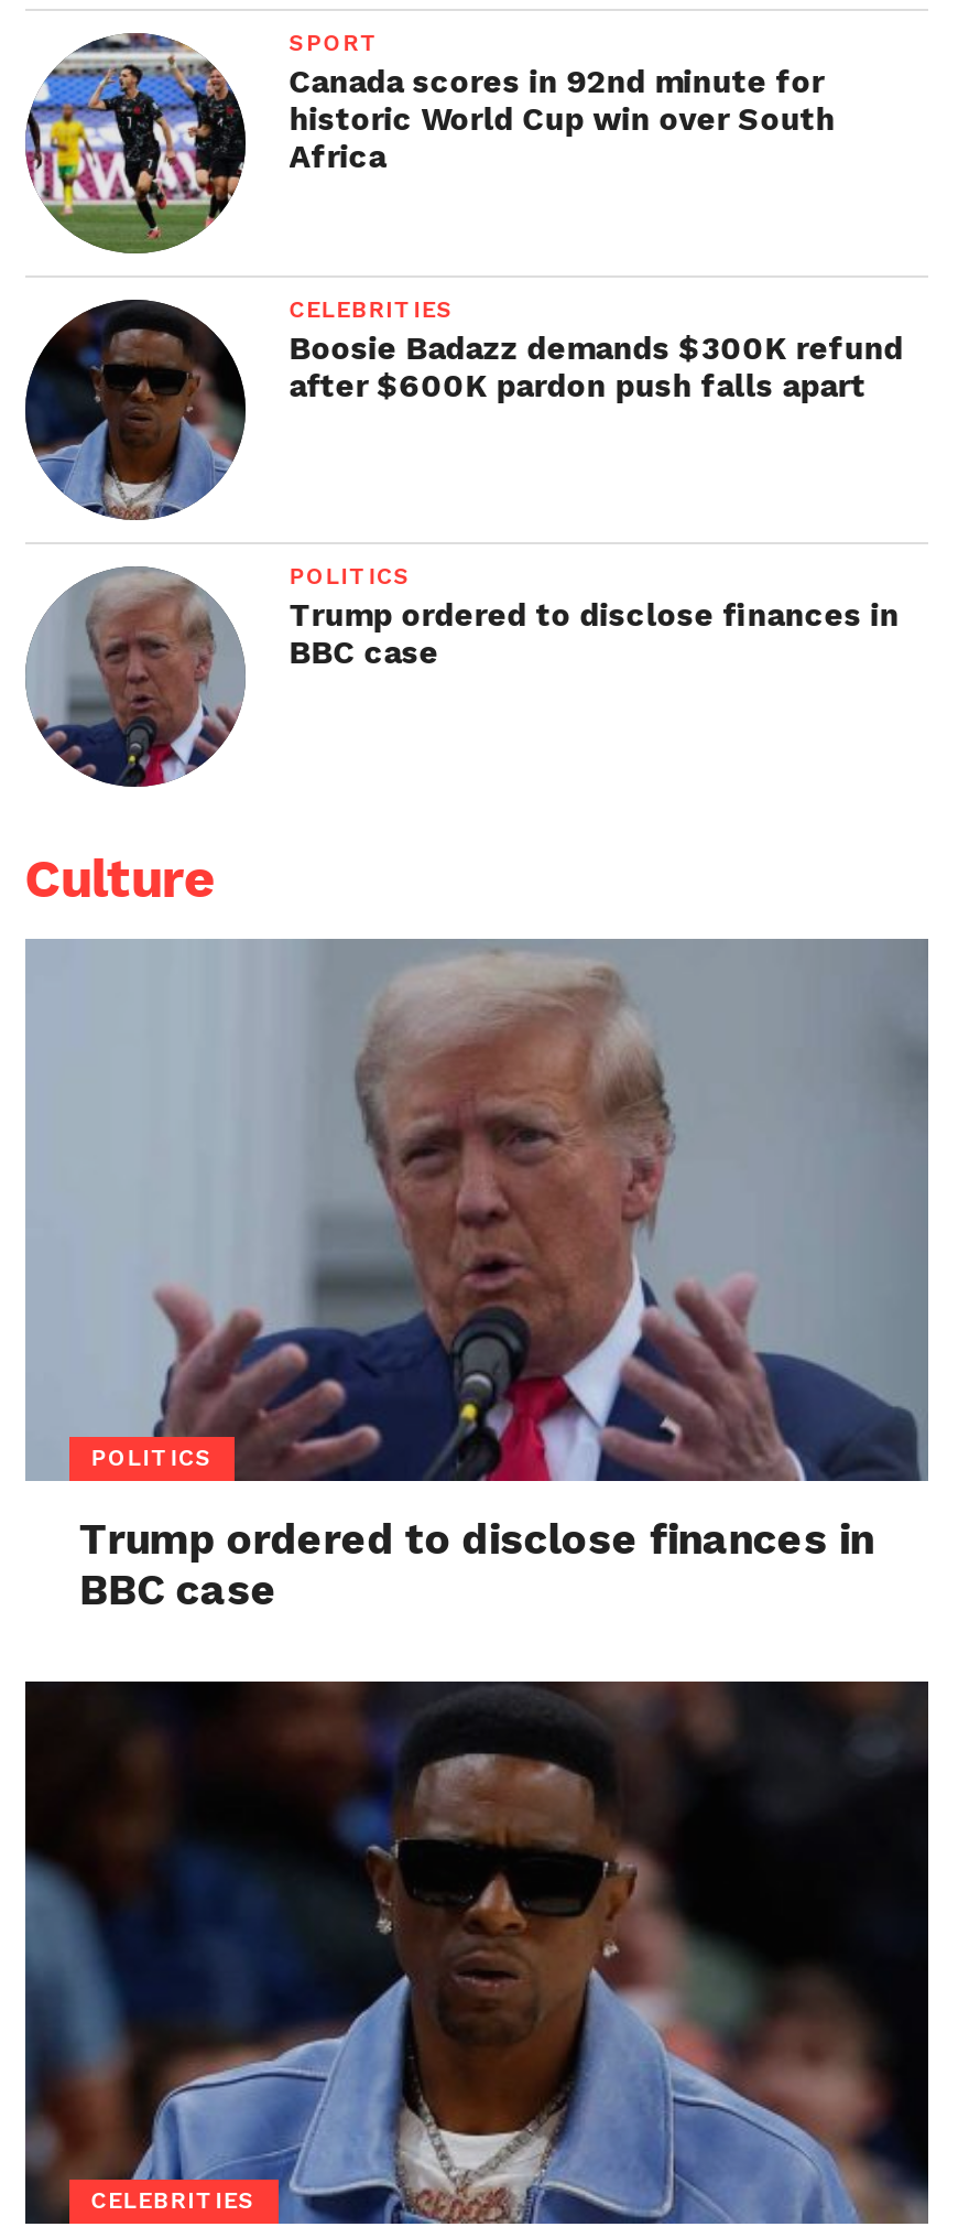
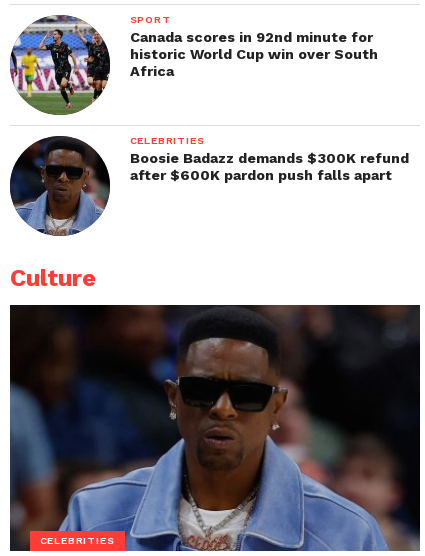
[28,561,899,789] [image] | POLITICS | Trump ordered to disclose finances in | BBC case -> none
[25,939,930,1615] [image] | POLITICS | Trump ordered to disclose finances in | BBC case -> none

